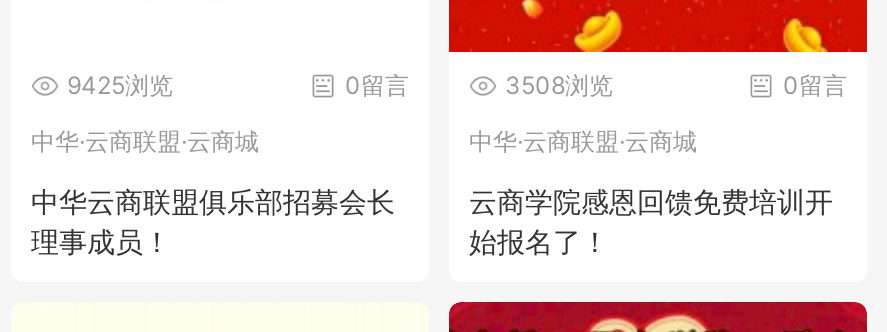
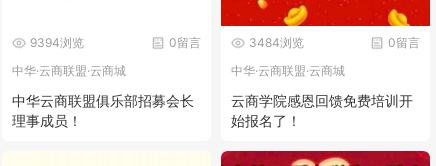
[67,70,173,100] 9425浏览 -> [30,35,84,50] 9394浏览
[505,70,613,100] 3508浏览 -> [249,35,304,50] 3484浏览

